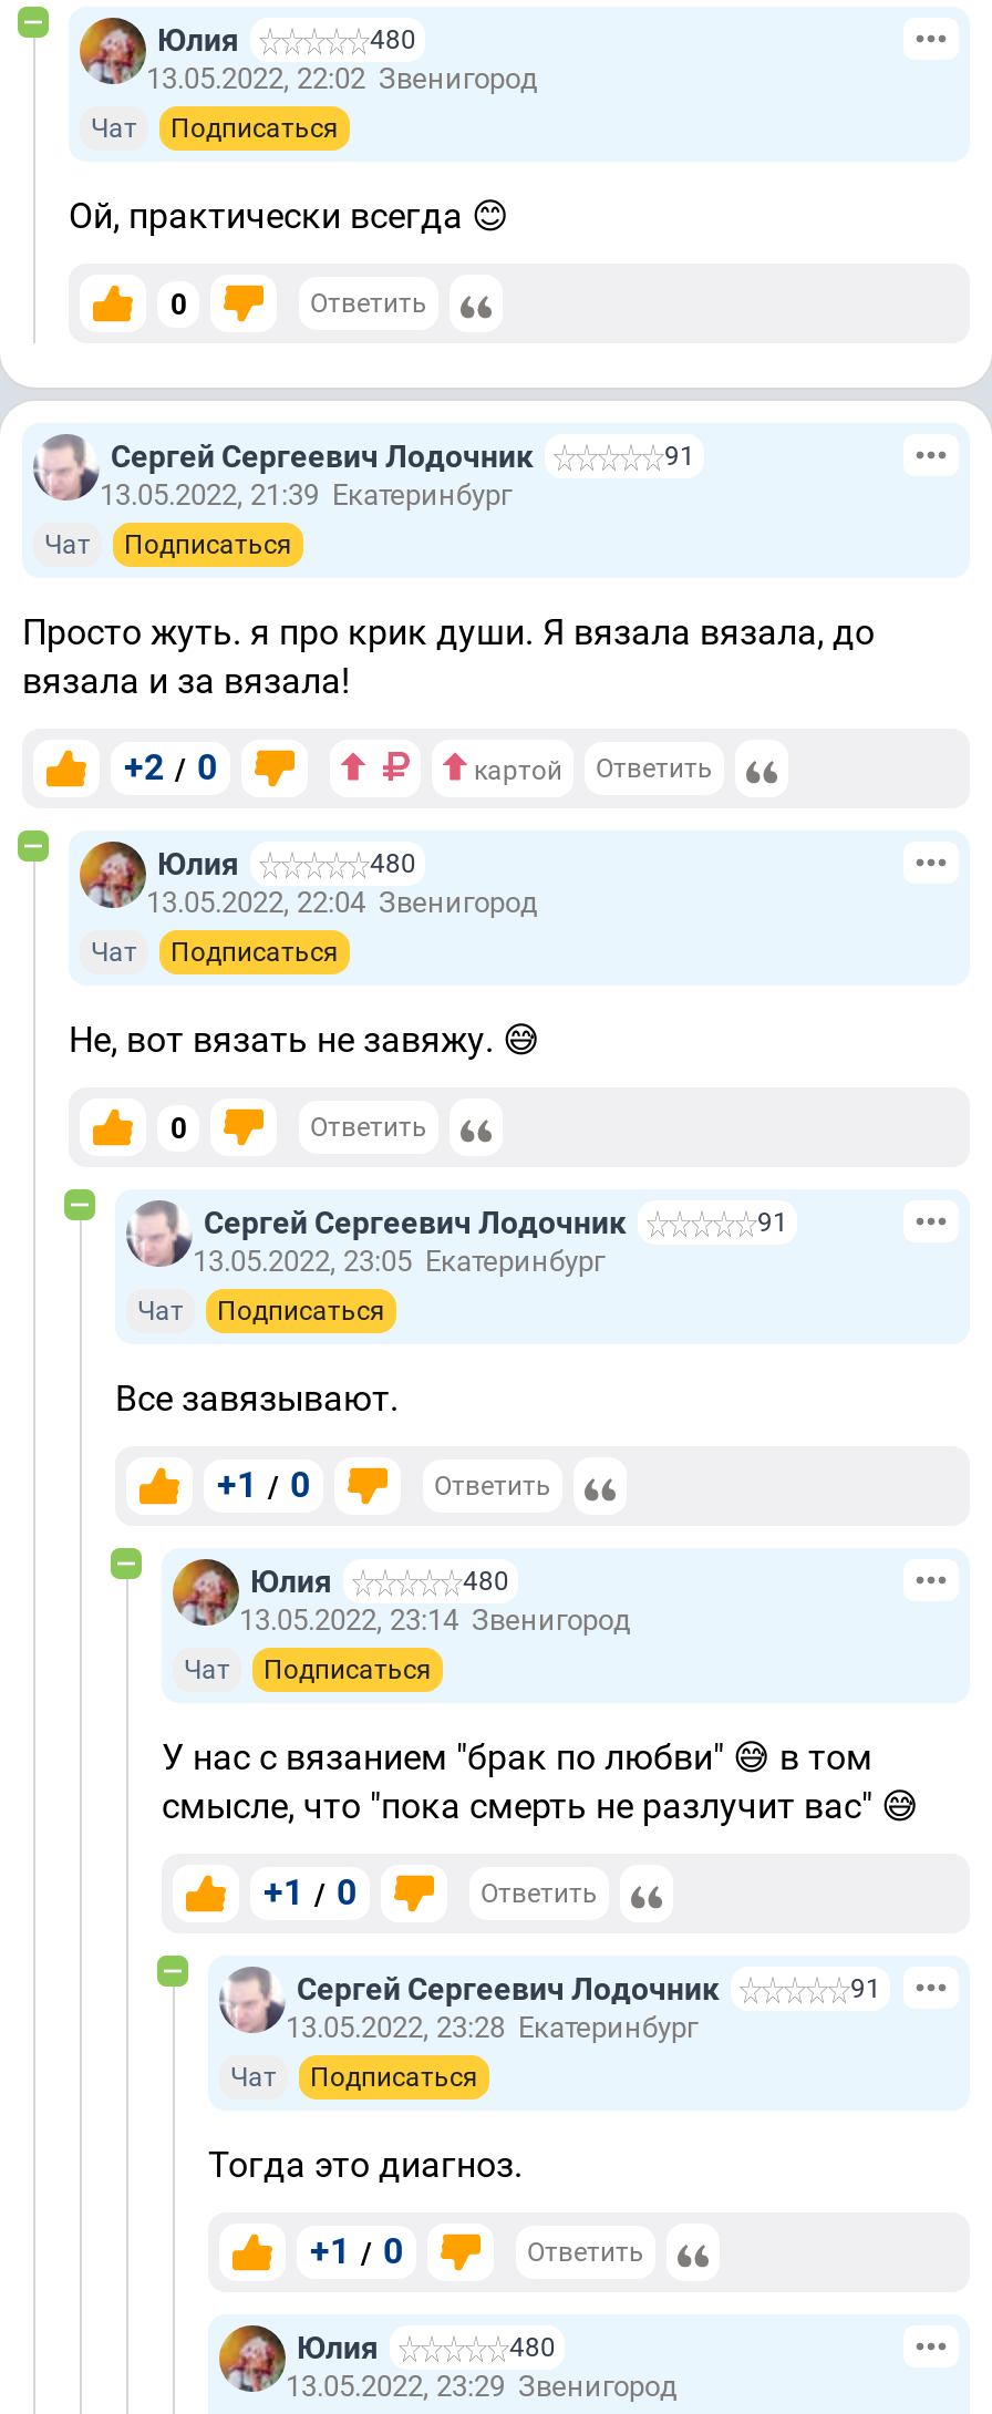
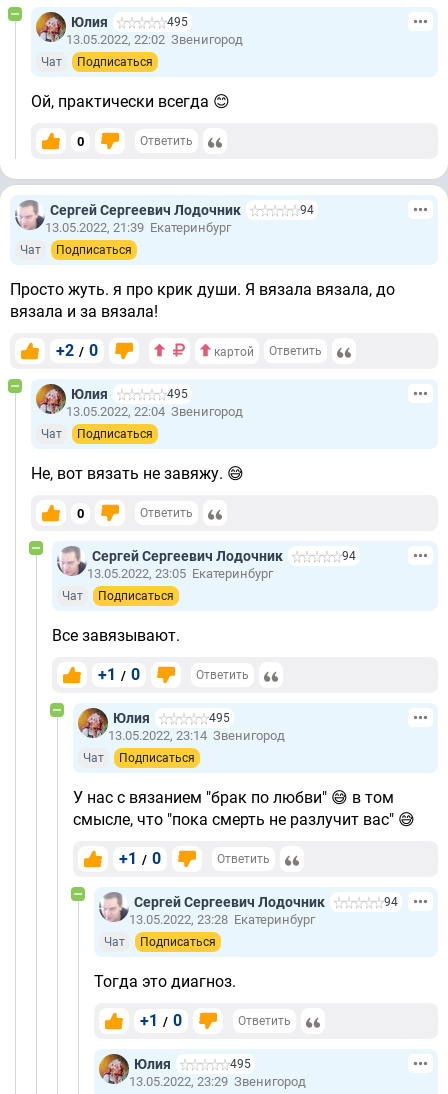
[370,24,416,55] 480 -> [167,15,188,29] 495
[664,441,695,472] 91 -> [300,203,314,217] 94
[370,848,416,879] 480 -> [167,387,188,401] 495
[757,1207,788,1238] 91 -> [342,549,356,563] 94
[463,1566,509,1597] 480 -> [209,711,230,725] 495
[850,1973,881,2004] 91 -> [384,895,398,909] 94
[509,2332,556,2363] 480 -> [230,1057,251,1071] 495

